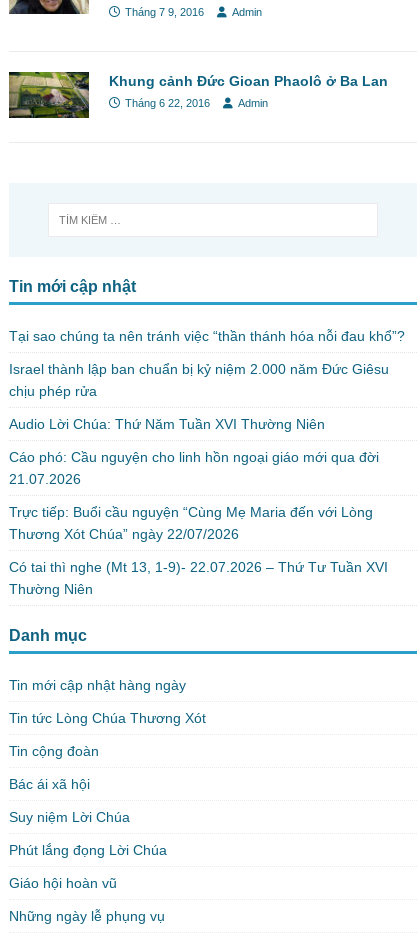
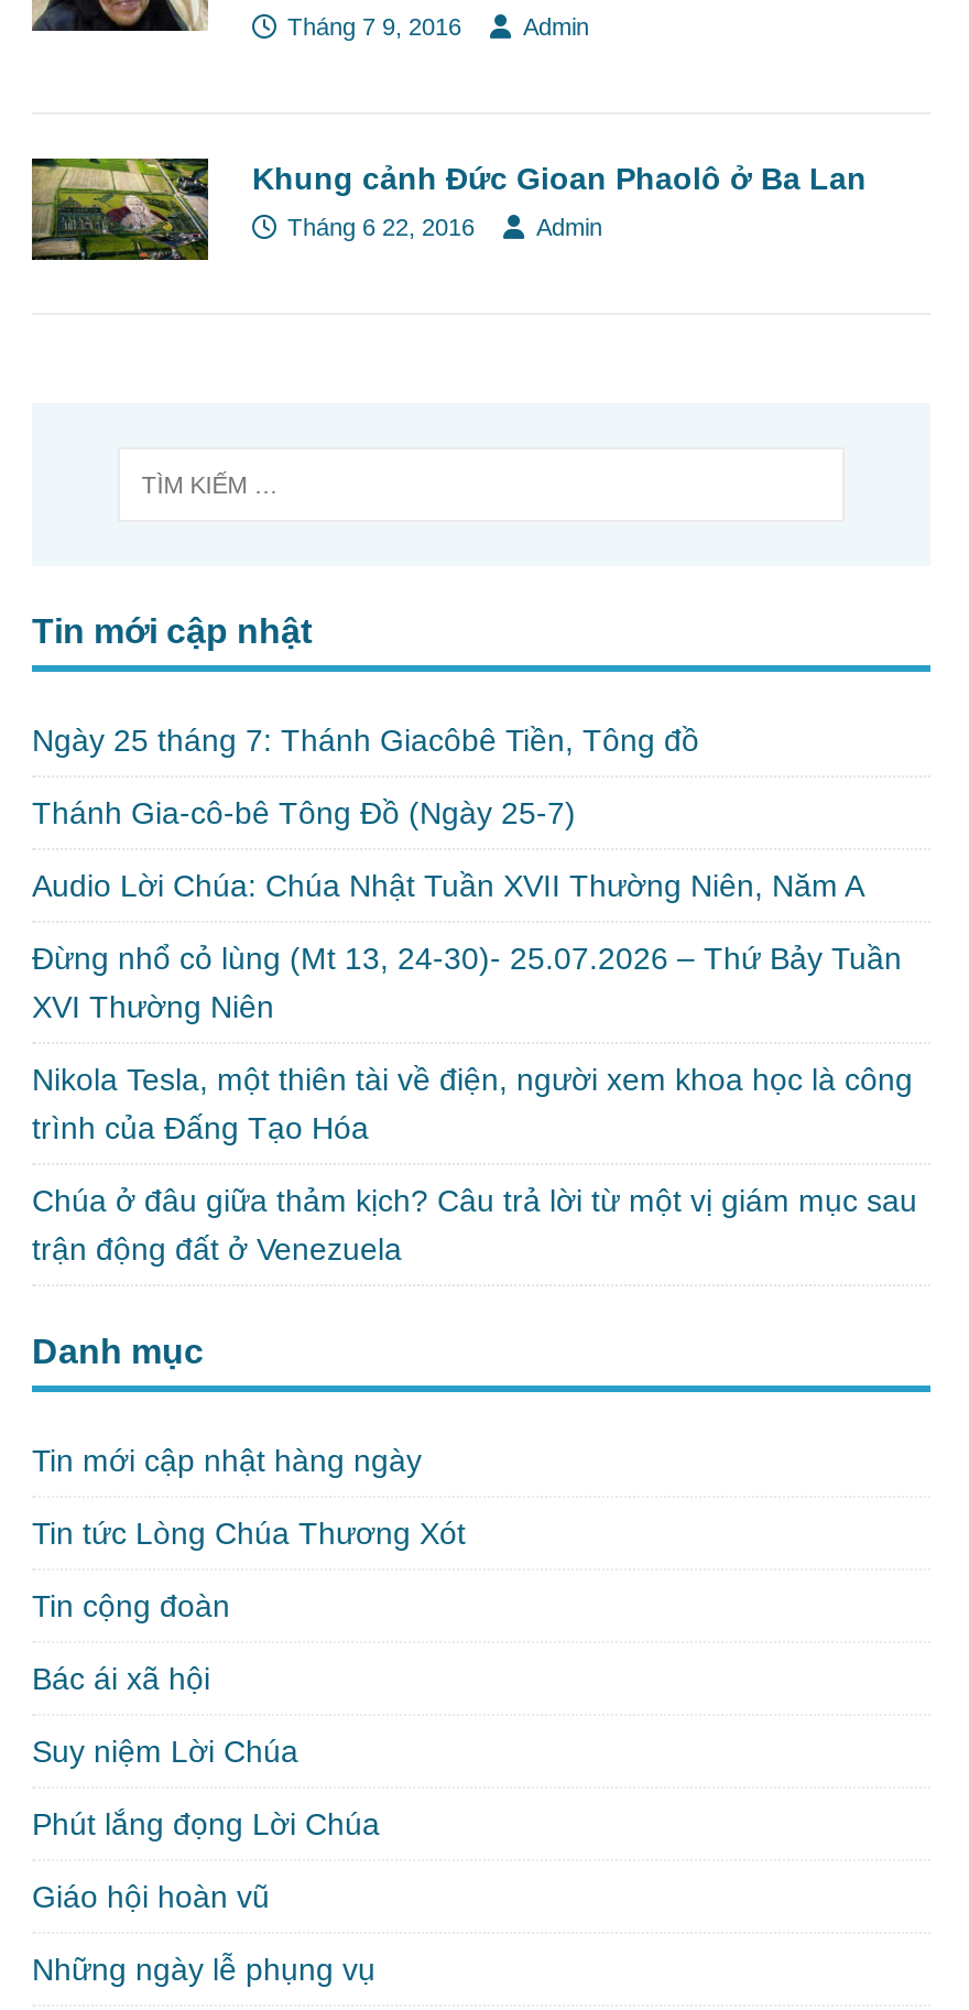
[9,328,405,344] Tại sao chúng ta nên tránh việc “thần thánh hóa nỗi đau khổ”? -> [32,723,699,759] Ngày 25 tháng 7: Thánh Giacôbê Tiền, Tông đồ
[9,361,389,399] Israel thành lập ban chuẩn bị kỷ niệm 2.000 năm Đức Giêsu | chịu phép rửa -> [32,796,576,831] Thánh Gia-cô-bê Tông Đồ (Ngày 25-7)
[9,416,325,432] Audio Lời Chúa: Thứ Năm Tuần XVI Thường Niên -> [32,869,864,904] Audio Lời Chúa: Chúa Nhật Tuần XVII Thường Niên, Năm A
[9,449,379,487] Cáo phó: Cầu nguyện cho linh hồn ngoại giáo mới qua đời | 21.07.2026 -> [32,941,902,1025] Đừng nhổ cỏ lùng (Mt 13, 24-30)- 25.07.2026 – Thứ Bảy Tuần | XVI Thường Niên
[9,504,373,542] Trực tiếp: Buổi cầu nguyện “Cùng Mẹ Maria đến với Lòng | Thương Xót Chúa” ngày 22/07/2026 -> [32,1063,913,1146] Nikola Tesla, một thiên tài về điện, người xem khoa học là công | trình của Đấng Tạo Hóa
[9,559,388,597] Có tai thì nghe (Mt 13, 1-9)- 22.07.2026 – Thứ Tư Tuần XVI | Thường Niên -> [32,1184,917,1267] Chúa ở đâu giữa thảm kịch? Câu trả lời từ một vị giám mục sau | trận động đất ở Venezuela

